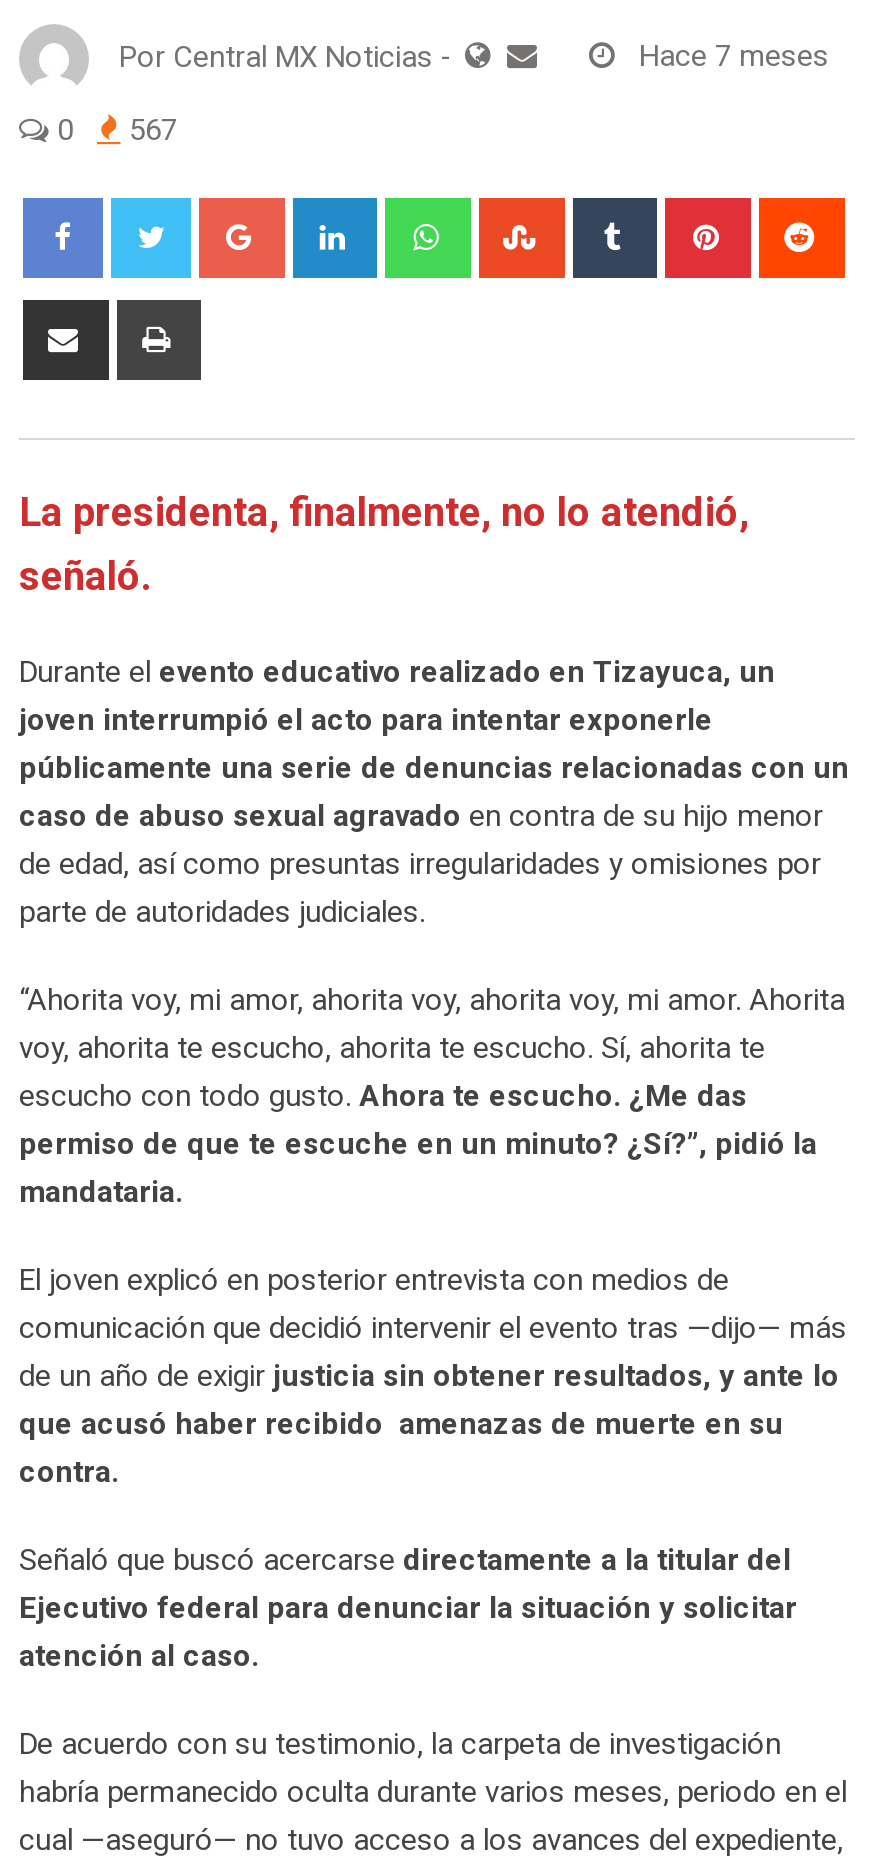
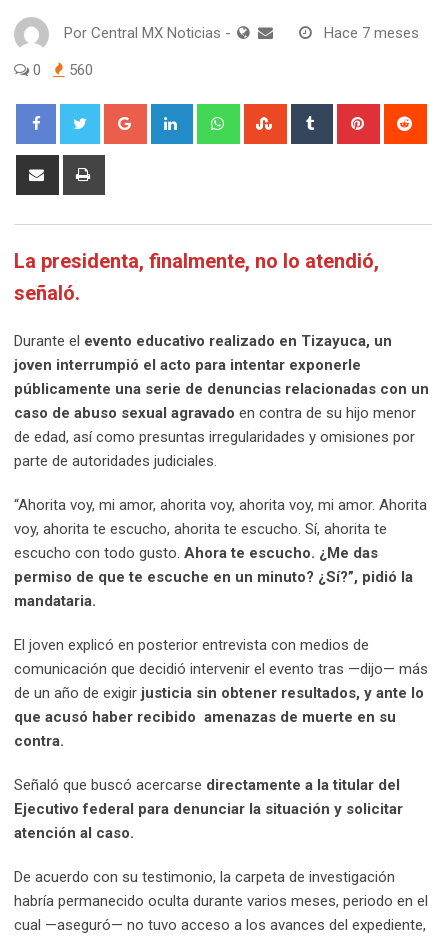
[49,112,177,148] 0 567 -> [29,61,93,79] 0 560

